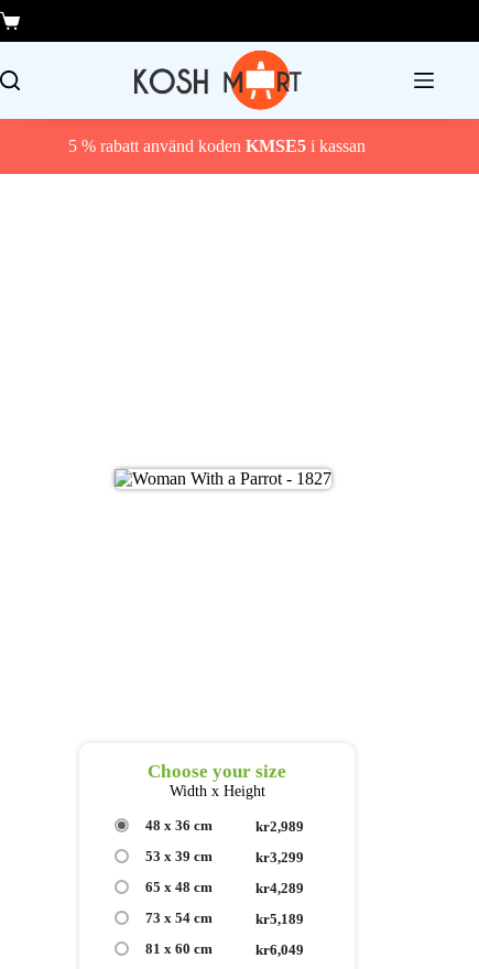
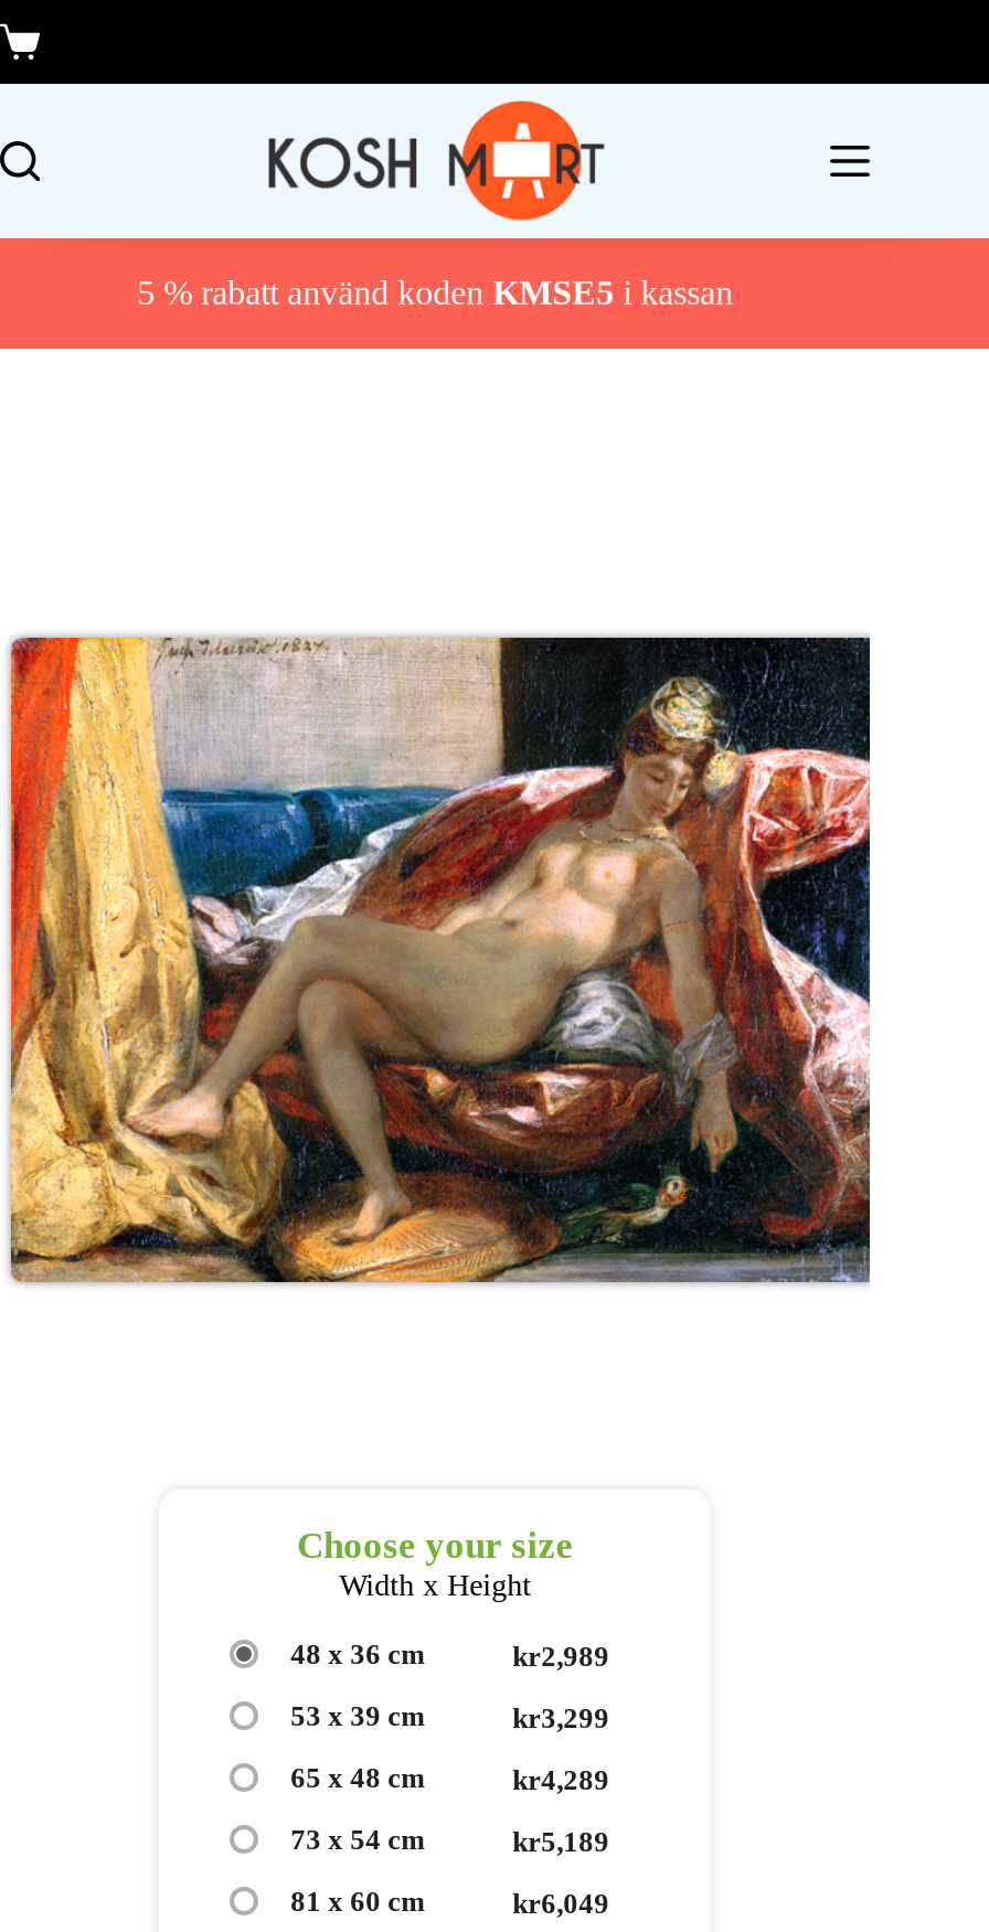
none -> [7,633,872,1287] [image]

